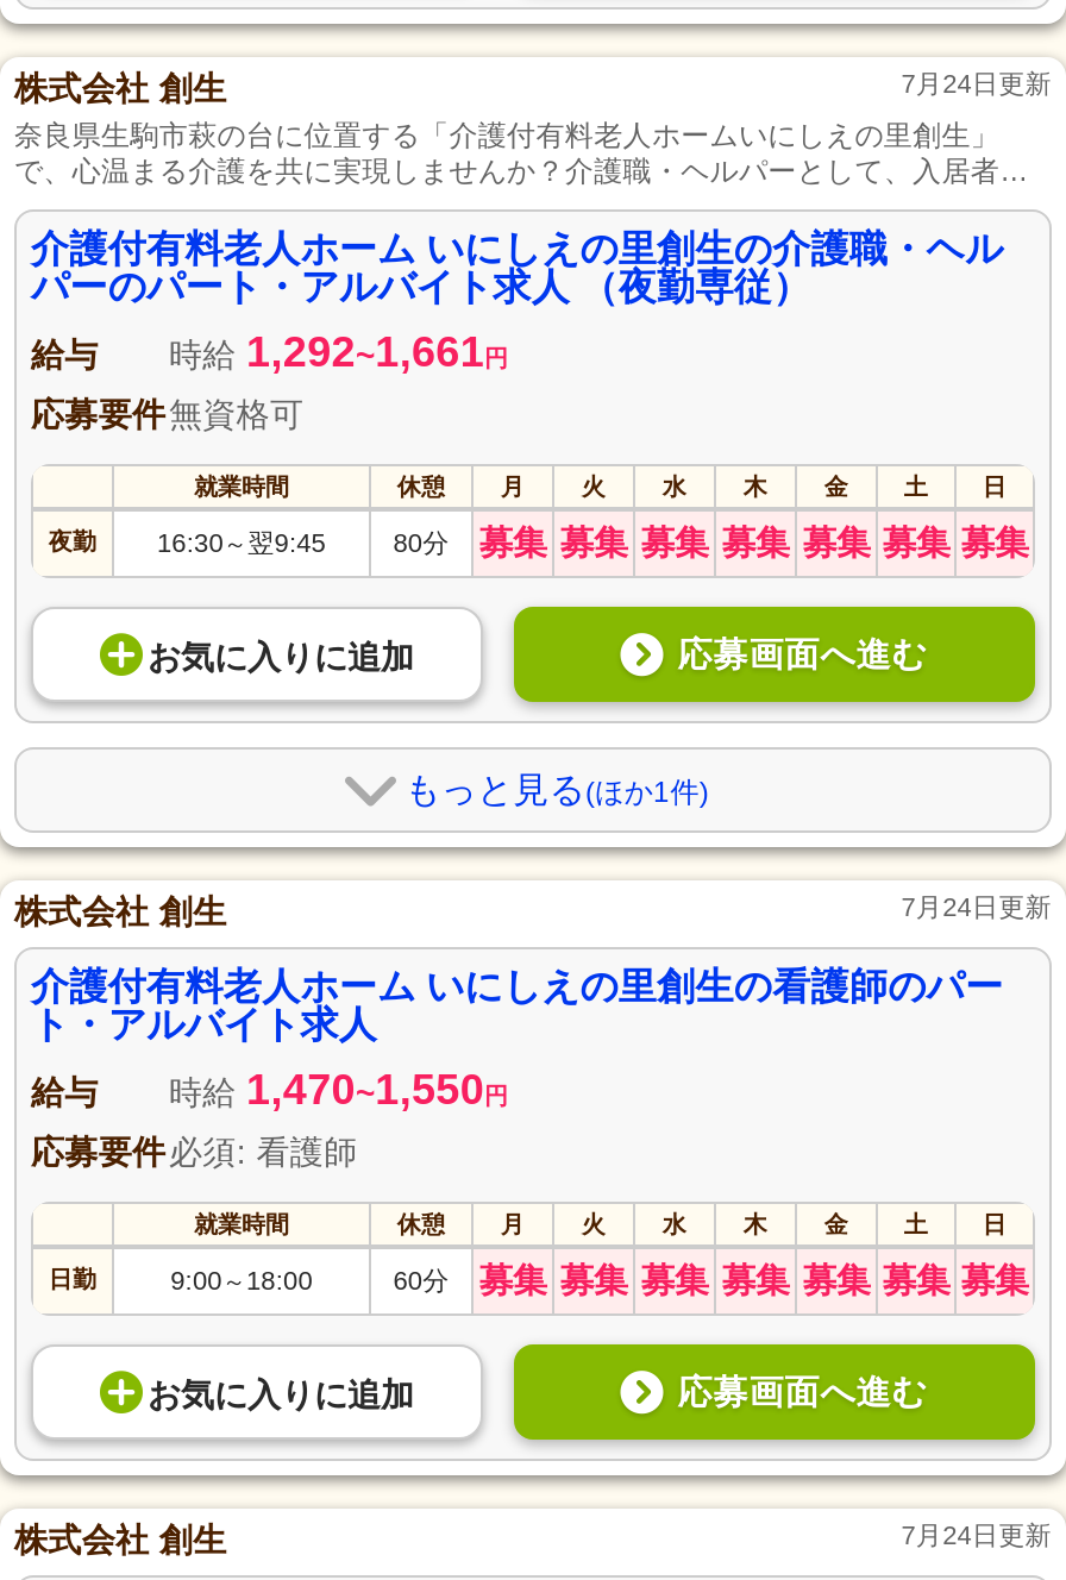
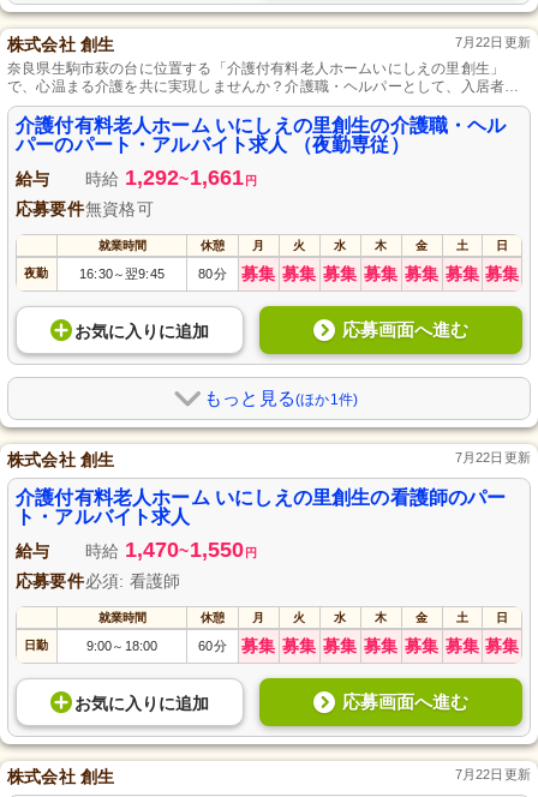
[901,69,1052,98] 7月24日更新 -> [455,35,531,49] 7月22日更新
[901,893,1052,921] 7月24日更新 -> [455,450,531,465] 7月22日更新
[901,1521,1052,1550] 7月24日更新 -> [455,767,531,782] 7月22日更新

